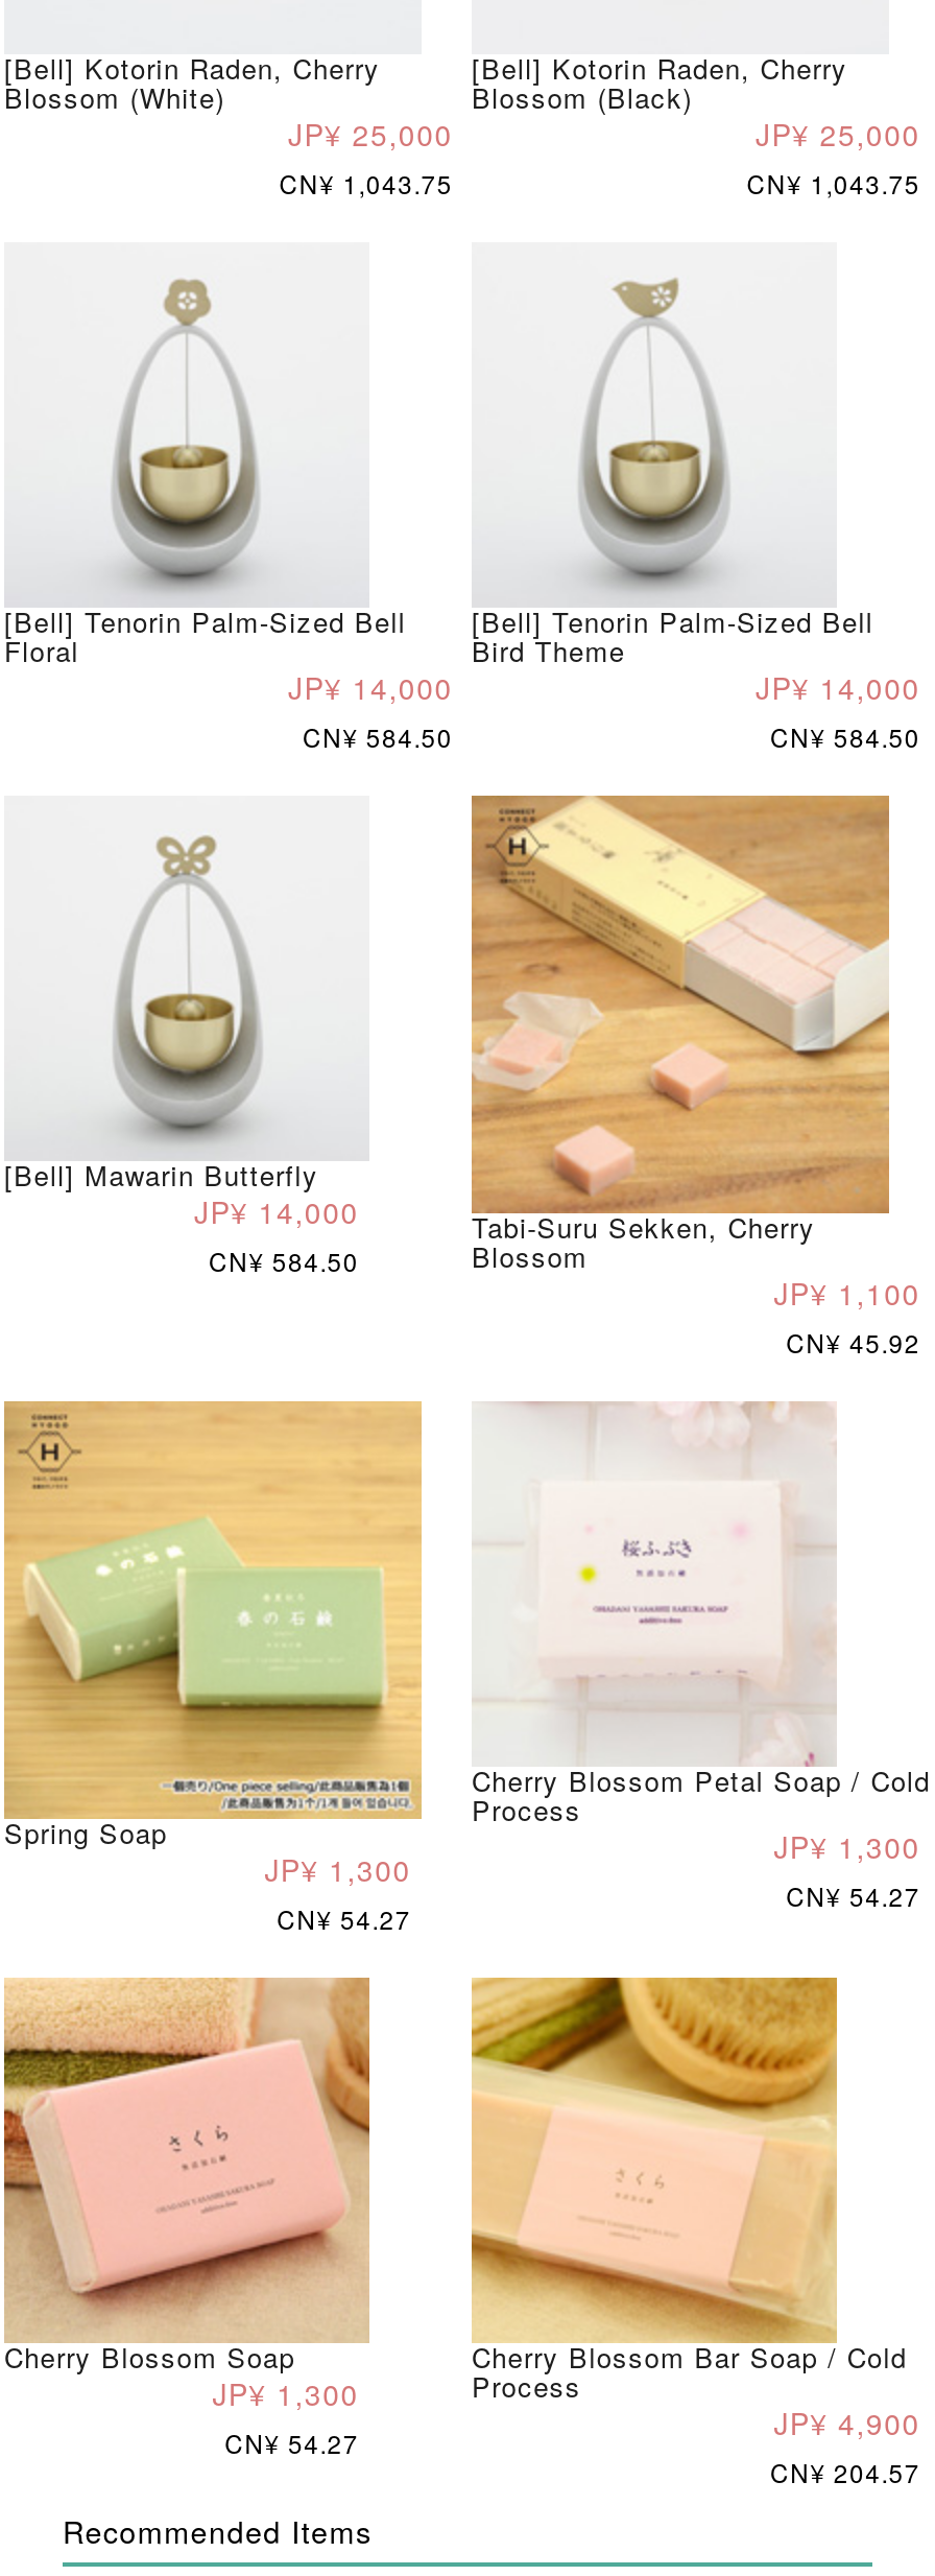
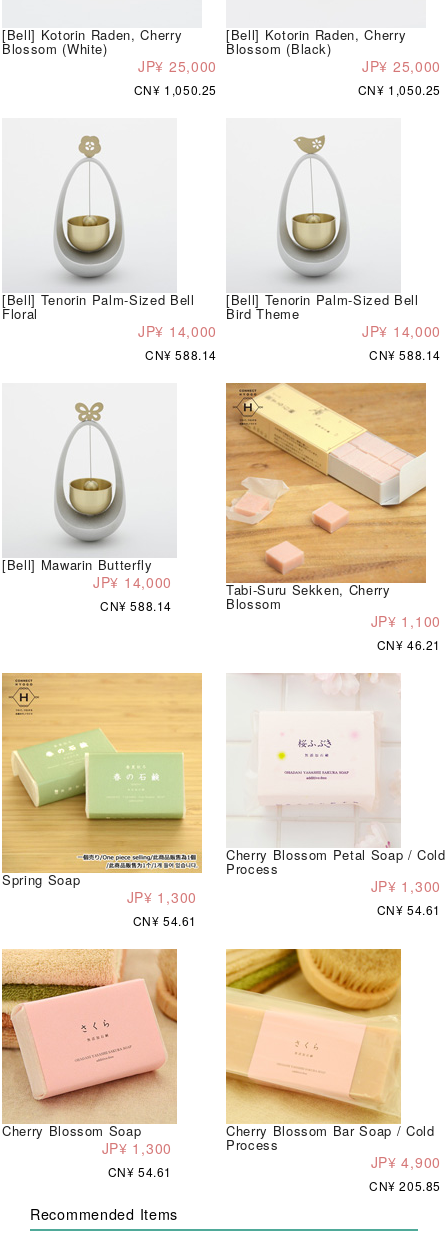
[279,164,453,200] CN¥ 1,043.75 -> [134,81,217,98] CN¥ 1,050.25
[747,164,920,200] CN¥ 1,043.75 -> [358,81,441,98] CN¥ 1,050.25
[303,718,453,753] CN¥ 584.50 -> [145,346,217,363] CN¥ 588.14
[770,718,920,753] CN¥ 584.50 -> [369,346,441,363] CN¥ 588.14
[209,1242,359,1277] CN¥ 584.50 -> [100,597,172,614] CN¥ 588.14
[786,1323,920,1359] CN¥ 45.92 -> [377,636,441,653] CN¥ 46.21
[786,1877,920,1912] CN¥ 54.27 -> [377,901,441,918] CN¥ 54.61
[277,1900,411,1935] CN¥ 54.27 -> [133,912,197,929] CN¥ 54.61
[225,2424,359,2459] CN¥ 54.27 -> [108,1163,172,1180] CN¥ 54.61
[770,2453,920,2489] CN¥ 204.57 -> [369,1177,441,1194] CN¥ 205.85

